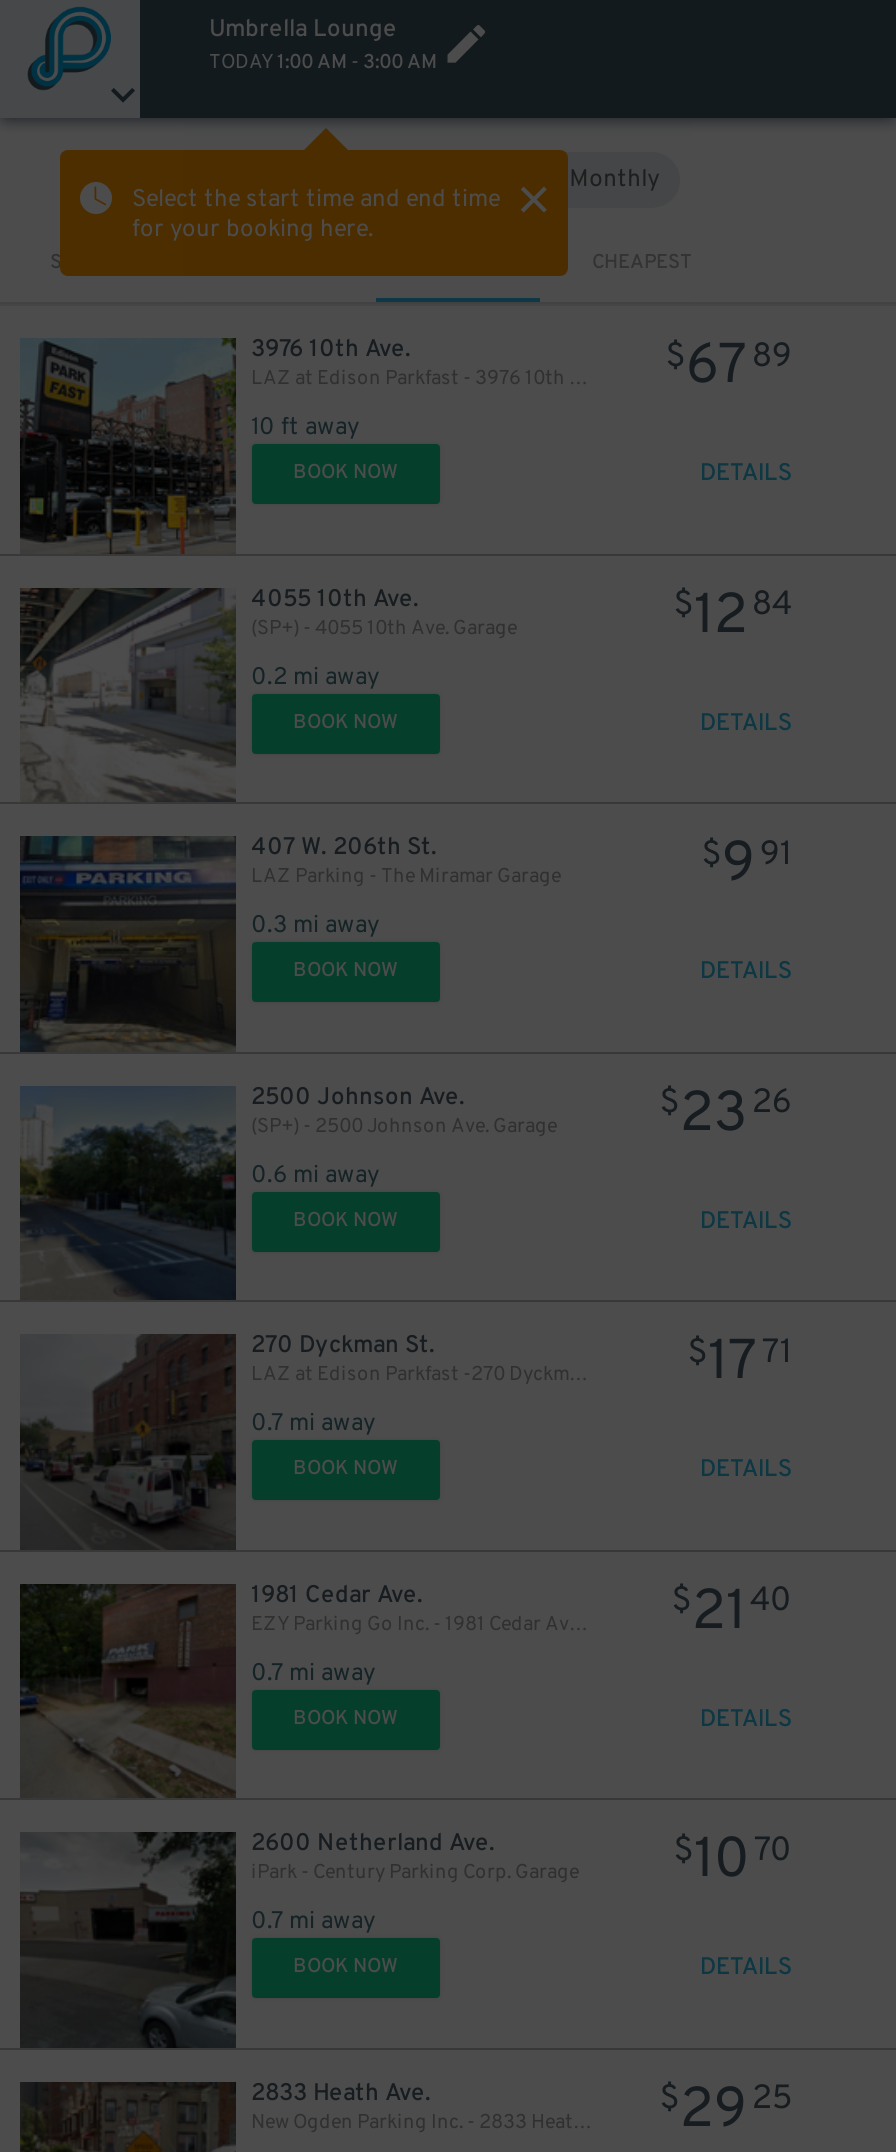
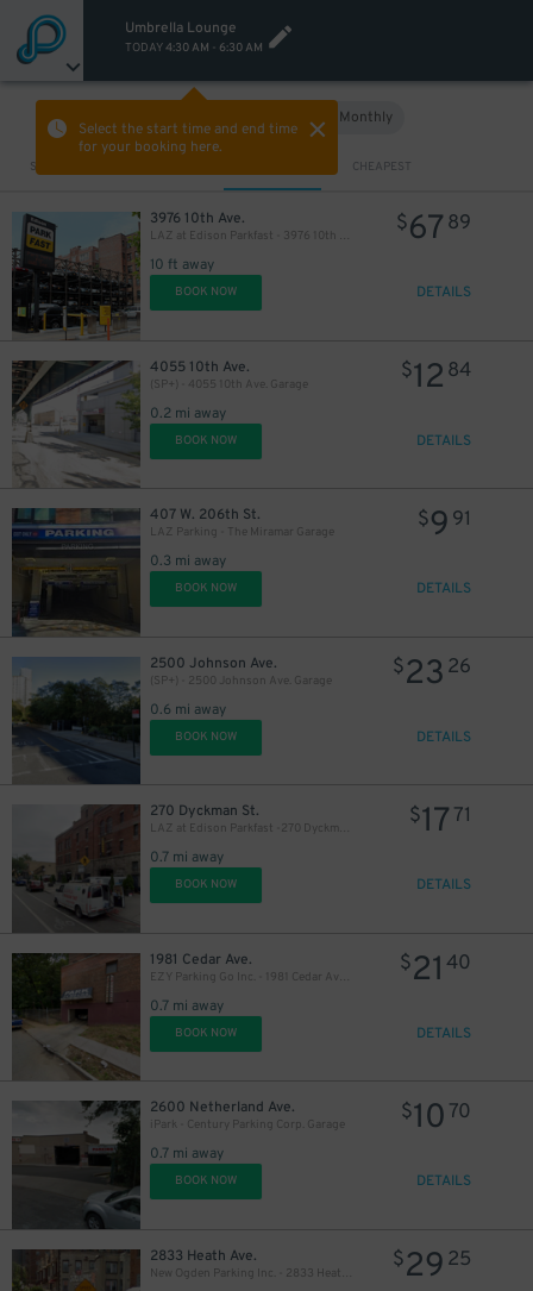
[209,50,437,76] TODAY 1:00 AM - 3:00 AM -> [124,40,262,56] TODAY 4:30 AM - 6:30 AM

